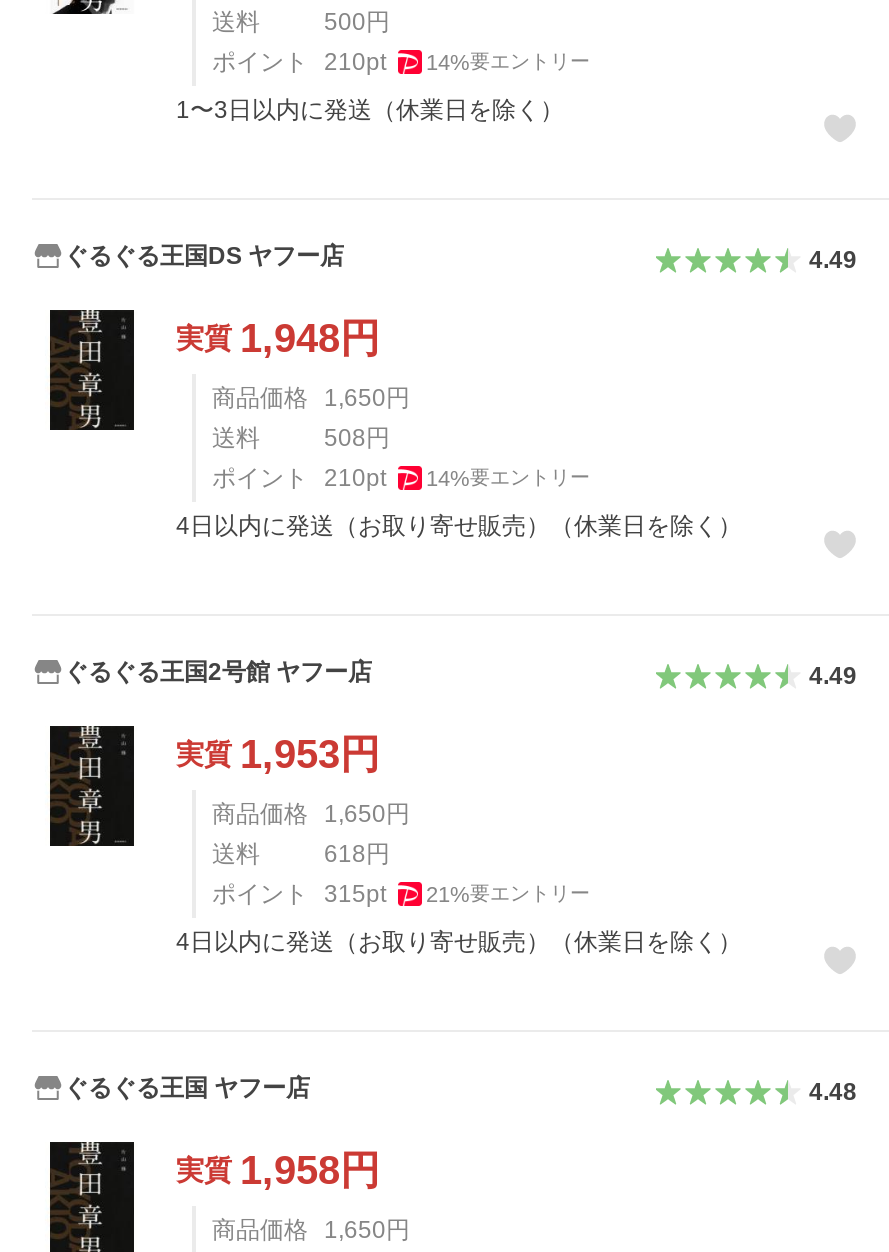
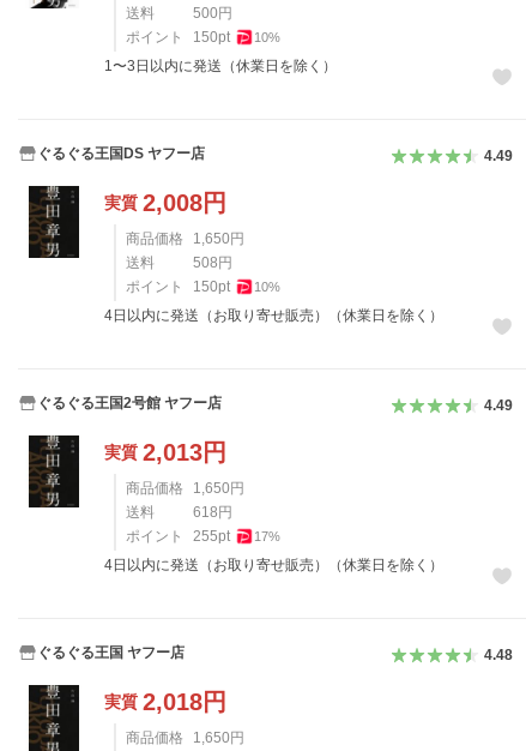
[212,48,590,76] ポイント 210pt | 14%要エントリー -> [126,29,280,46] ポイント 150pt | 10%
[176,316,380,360] 実質1,948円 -> [104,190,226,216] 実質2,008円
[212,464,590,492] ポイント 210pt | 14%要エントリー -> [126,278,280,295] ポイント 150pt | 10%
[176,732,380,776] 実質1,953円 -> [104,439,226,465] 実質2,013円
[212,880,590,908] ポイント 315pt | 21%要エントリー -> [126,528,280,545] ポイント 255pt | 17%
[176,1148,380,1192] 実質1,958円 -> [104,689,226,715] 実質2,018円

